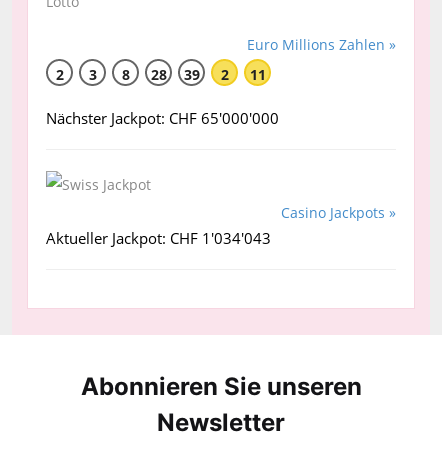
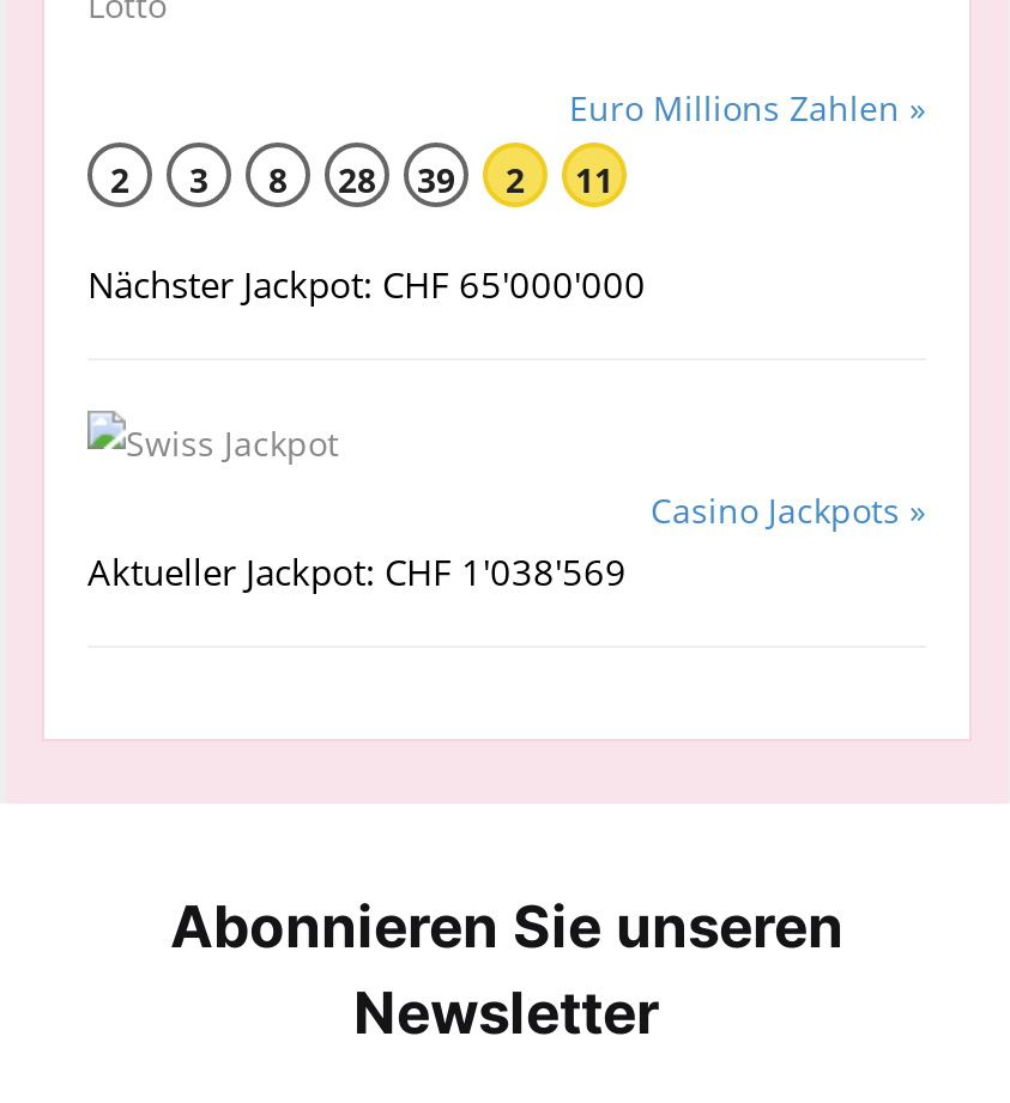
[46,228,271,248] Aktueller Jackpot: CHF 1'034'043 -> [87,546,627,594] Aktueller Jackpot: CHF 1'038'569

